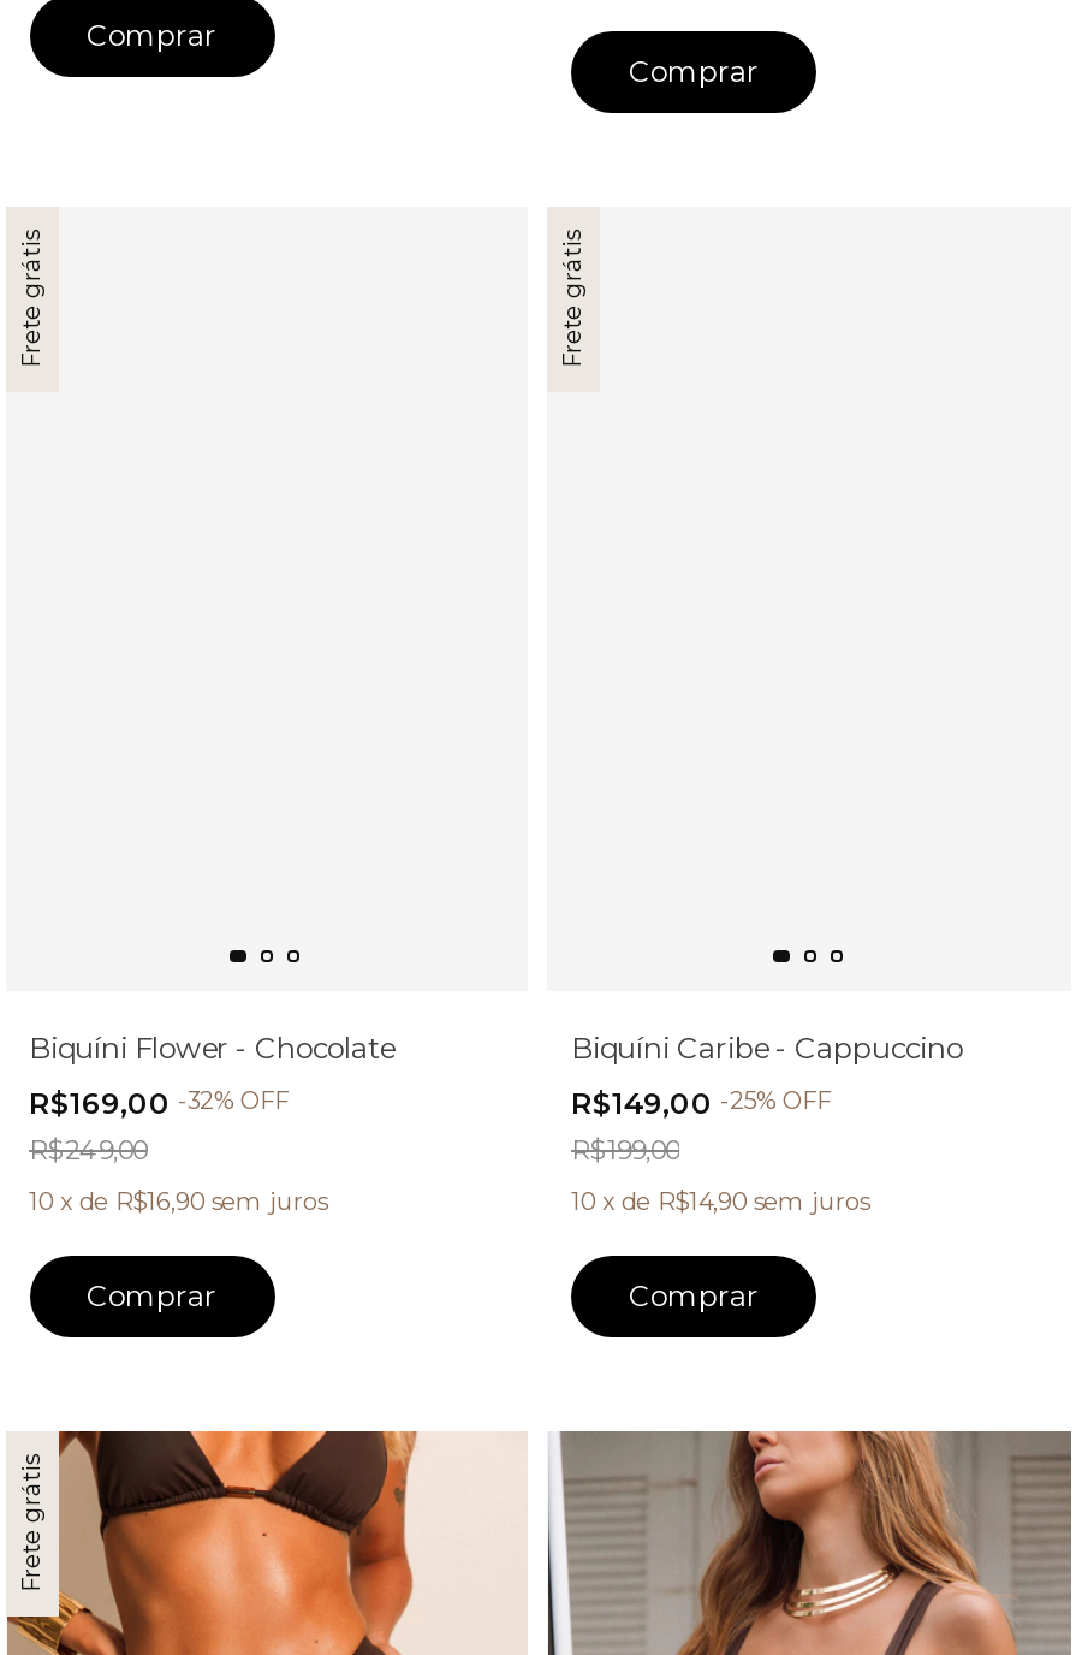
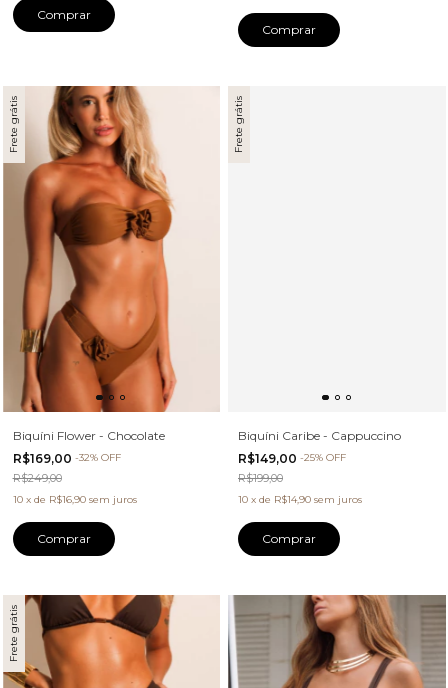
none -> [3,85,179,413] [image]

